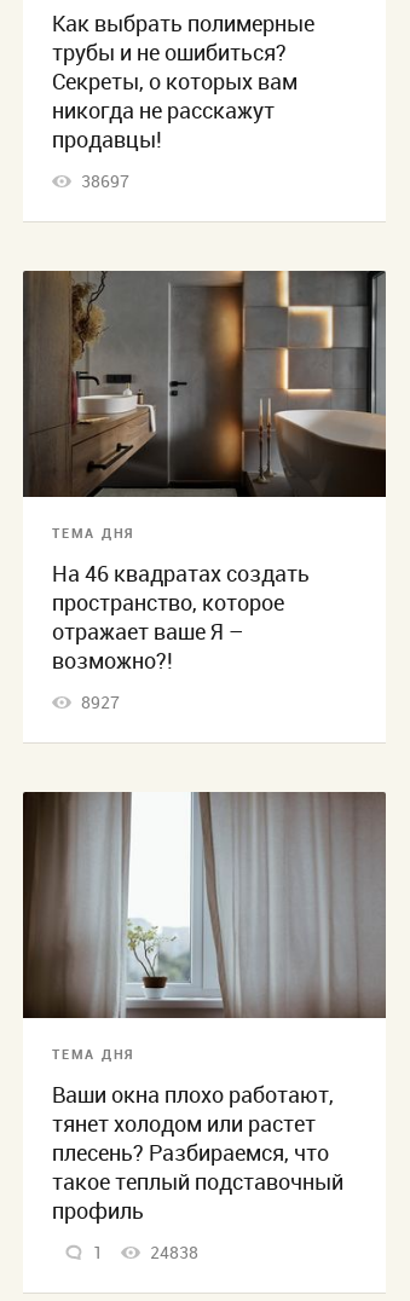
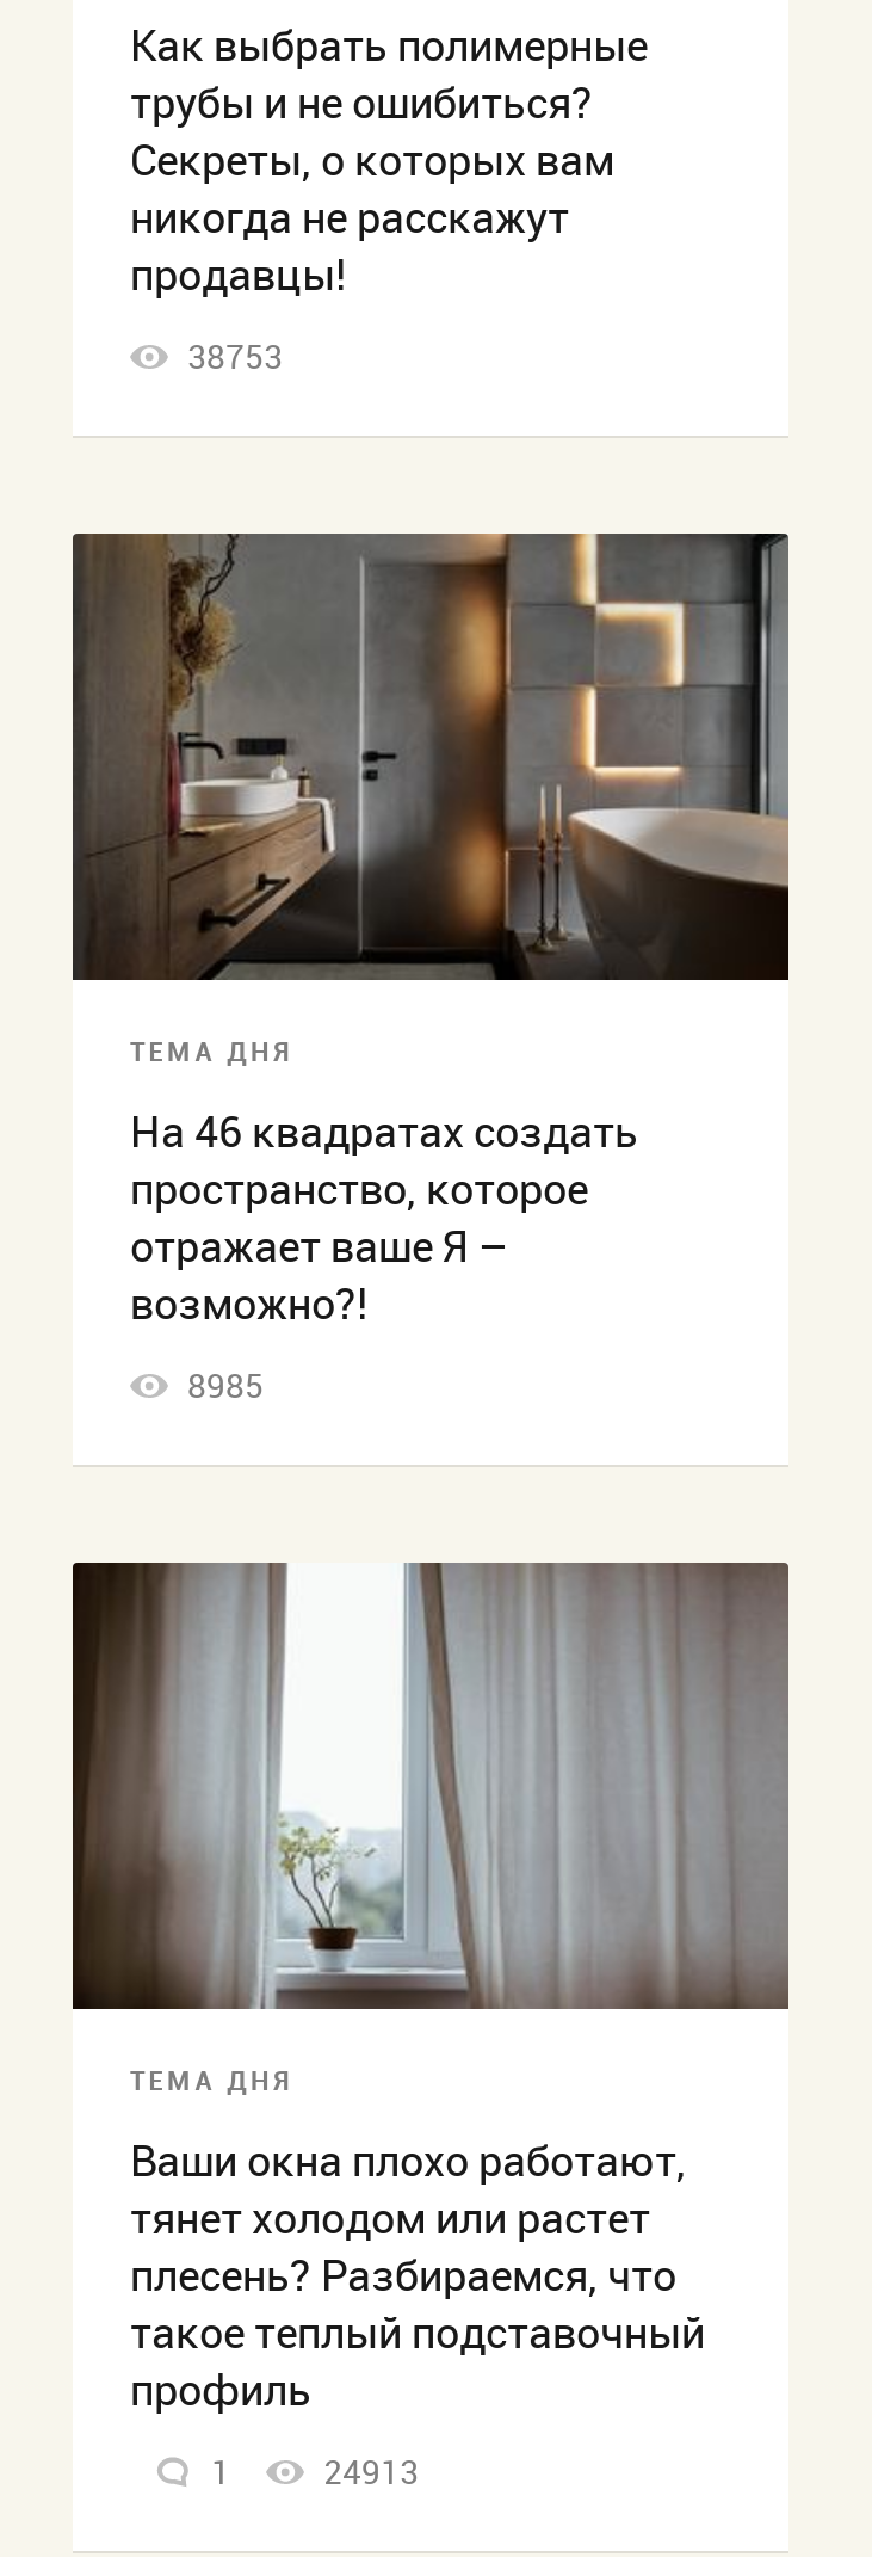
[81,172,129,191] 38697 -> [187,338,283,376] 38753
[81,693,120,712] 8927 -> [187,1367,264,1405] 8985
[150,1243,198,1262] 24838 -> [323,2453,419,2491] 24913

